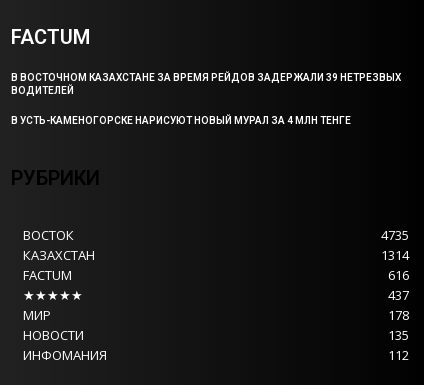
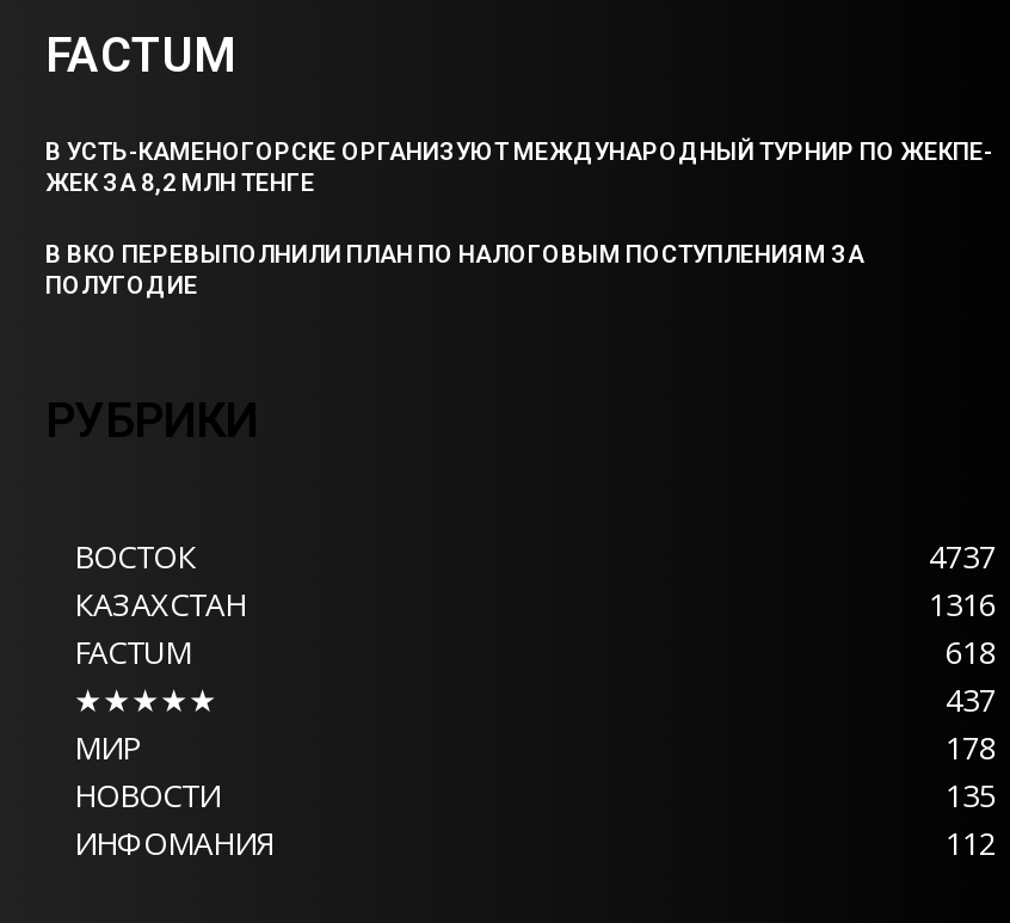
[11,72,401,96] В ВОСТОЧНОМ КАЗАХСТАНЕ ЗА ВРЕМЯ РЕЙДОВ ЗАДЕРЖАЛИ 39 НЕТРЕЗВЫХ | ВОДИТЕЛЕЙ -> [45,139,993,196] В УСТЬ-КАМЕНОГОРСКЕ ОРГАНИЗУЮТ МЕЖДУНАРОДНЫЙ ТУРНИР ПО ЖЕКПЕ- | ЖЕК ЗА 8,2 МЛН ТЕНГЕ
[11,115,351,126] В УСТЬ-КАМЕНОГОРСКЕ НАРИСУЮТ НОВЫЙ МУРАЛ ЗА 4 МЛН ТЕНГЕ -> [45,241,864,299] В ВКО ПЕРЕВЫПОЛНИЛИ ПЛАН ПО НАЛОГОВЫМ ПОСТУПЛЕНИЯМ ЗА | ПОЛУГОДИЕ
[381,226,409,244] 4735 -> [929,535,996,578] 4737
[381,246,409,264] 1314 -> [929,583,996,626] 1316
[388,266,409,284] 616 -> [946,630,996,673] 618

